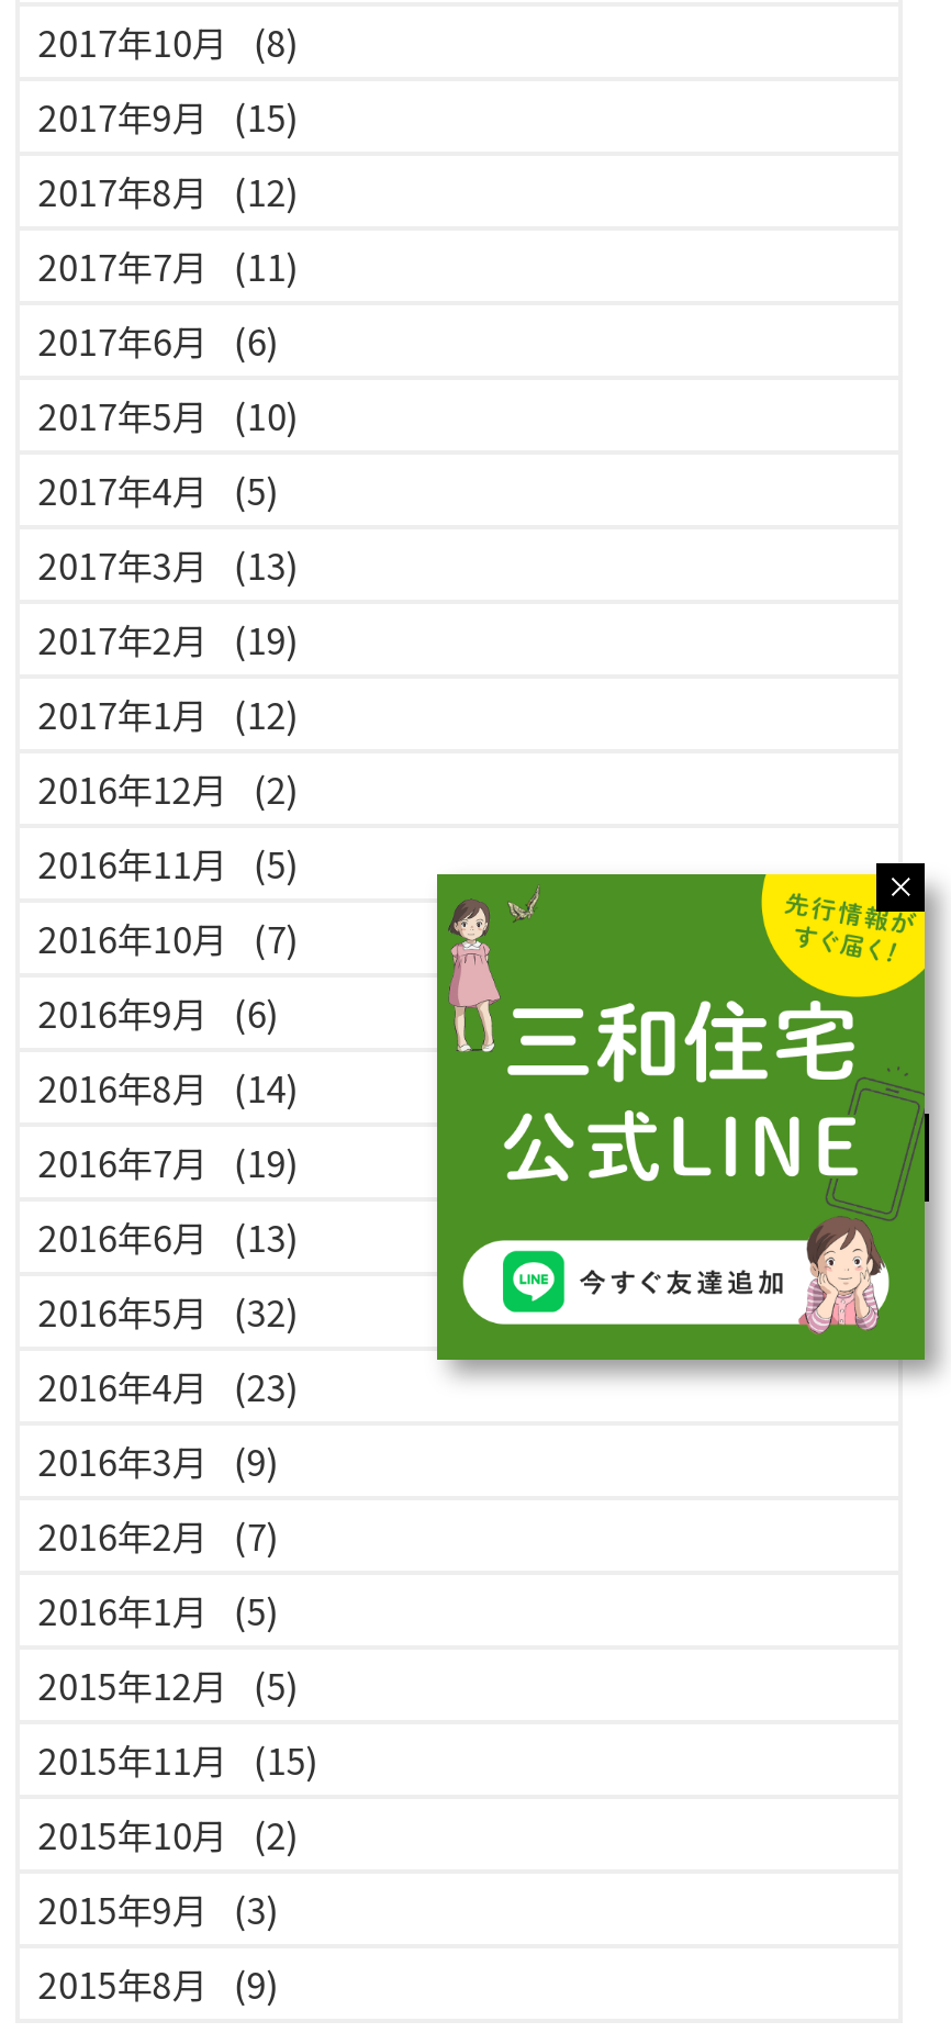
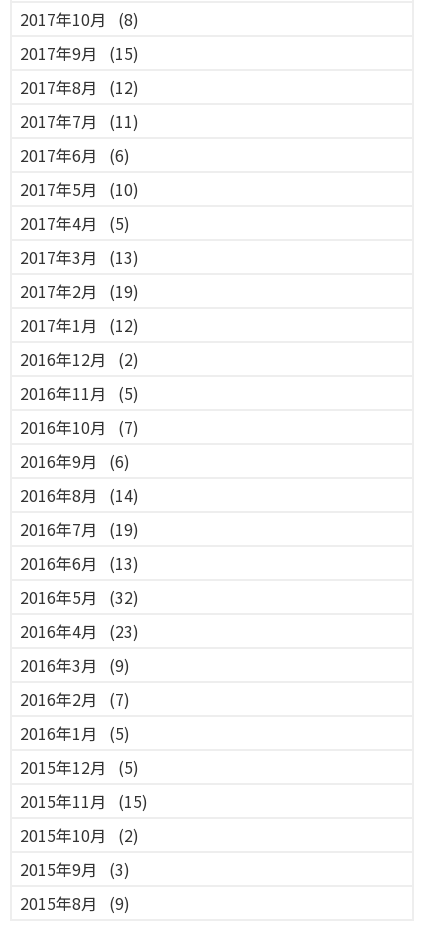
[435,861,944,1380] [image] -> none

